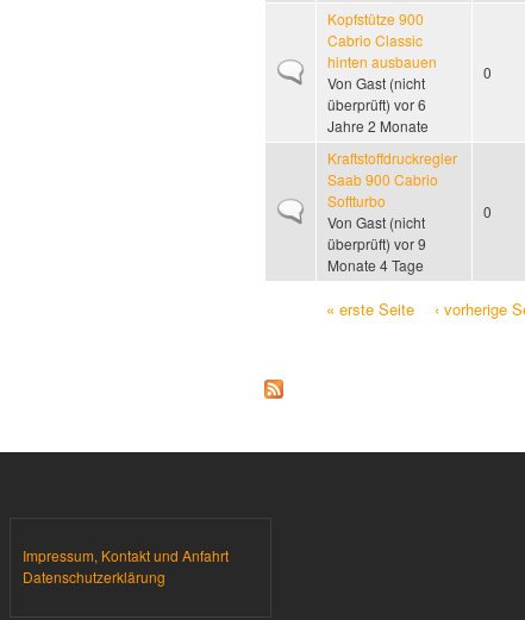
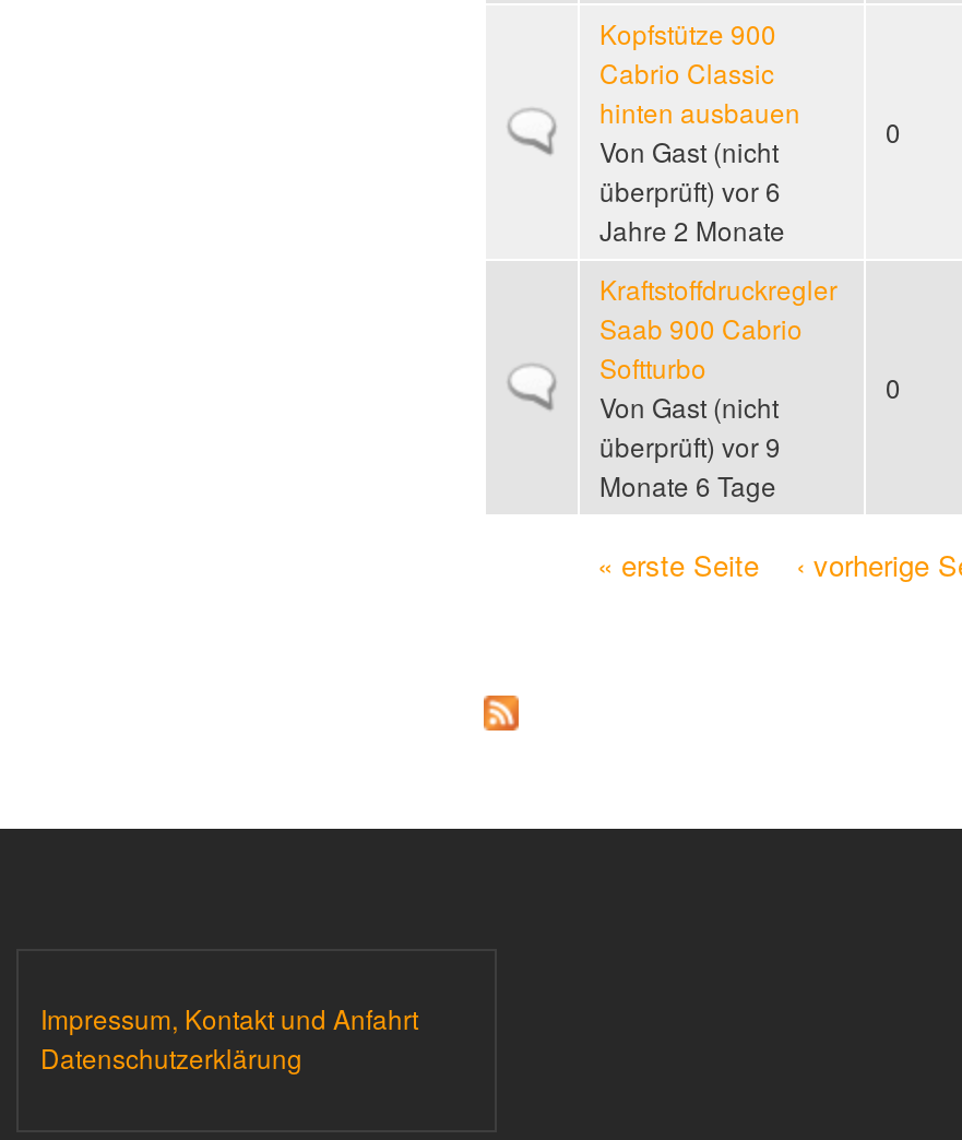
[327,254,424,274] Monate 4 Tage -> [599,465,776,502] Monate 6 Tage

